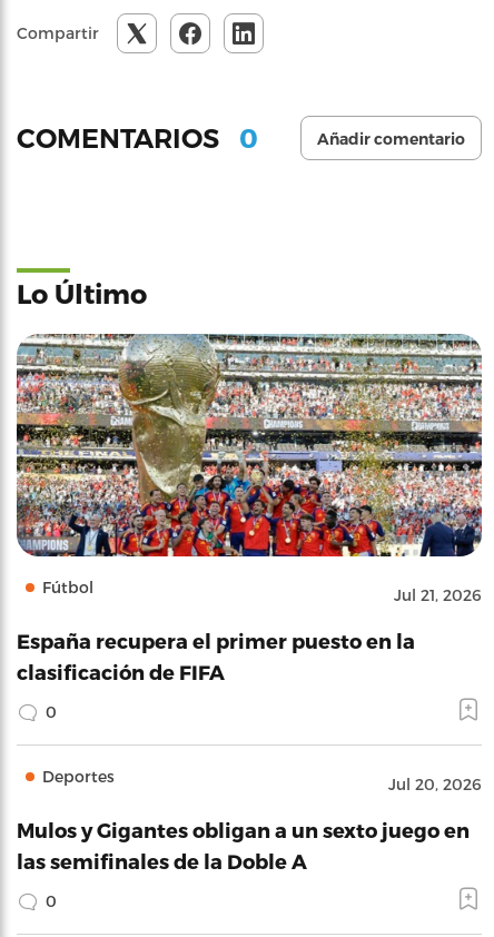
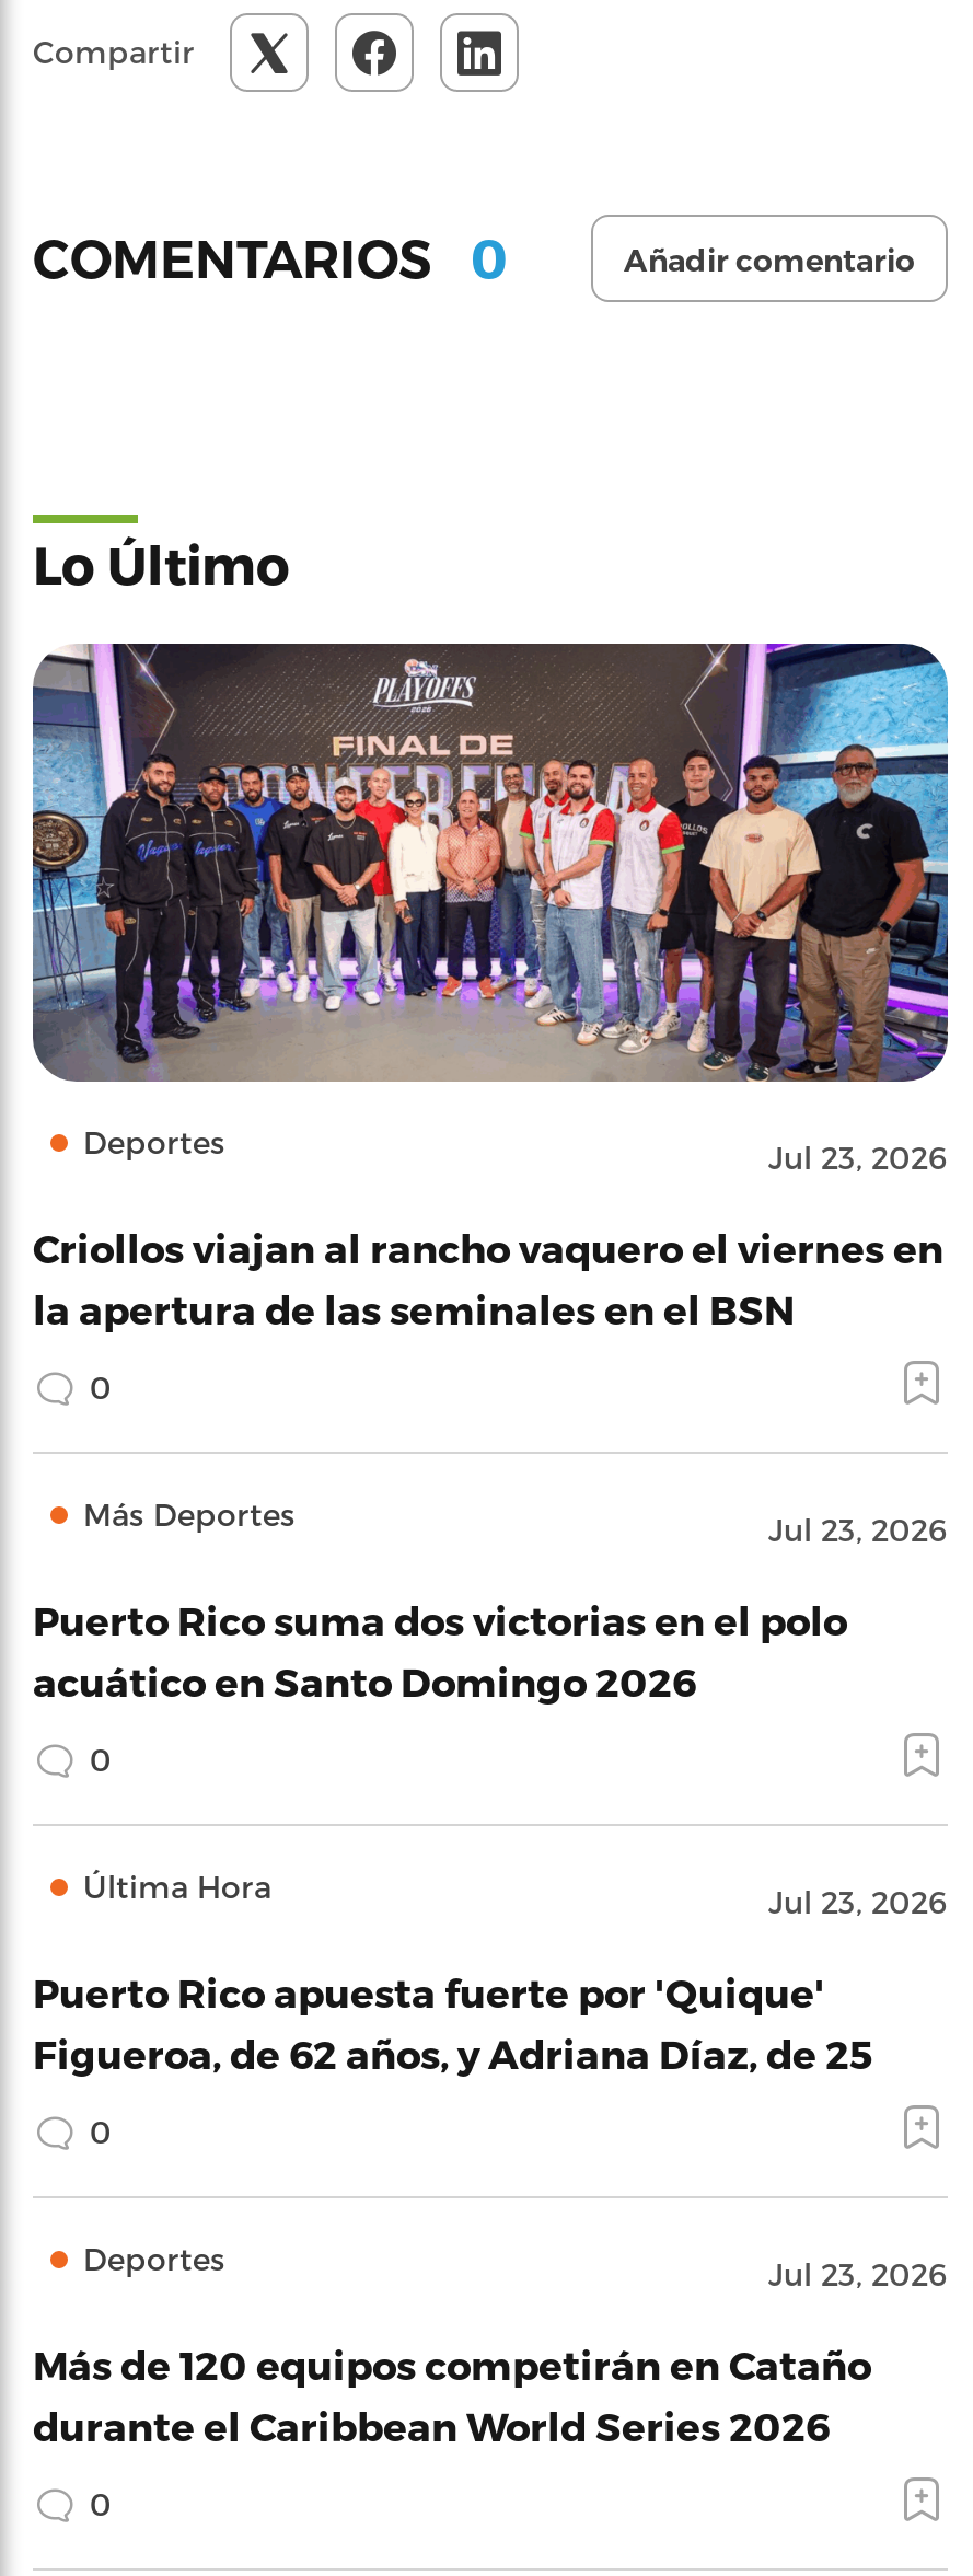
[16,333,483,683] [image] | Fútbol | Jul 21, 2026 | España recupera el primer puesto en la | clasificación de FIFA -> [31,642,950,2076] [image] | Deportes | Jul 23, 2026 | Criollos viajan al rancho vaquero el viernes en | la apertura de las seminales en el BSN | 0 | Más Deportes | Jul 23, 2026 | Puerto Rico suma dos victorias en el polo | acuático en Santo Domingo 2026 | 0 | Última Hora | Jul 23, 2026 | Puerto Rico apuesta fuerte por 'Quique' | Figueroa, de 62 años, y Adriana Díaz, de 25
[388,775,482,793] Jul 20, 2026 -> [768,2255,948,2292] Jul 23, 2026
[17,818,470,872] Mulos y Gigantes obligan a un sexto juego en | las semifinales de la Doble A -> [33,2341,871,2448] Más de 120 equipos competirán en Cataño | durante el Caribbean World Series 2026

